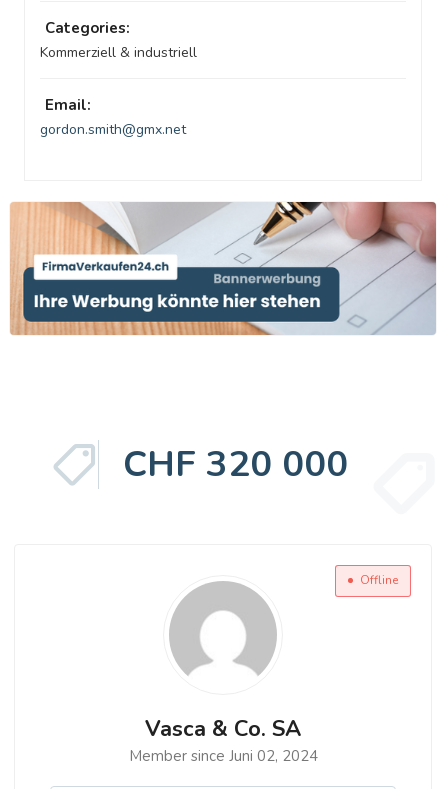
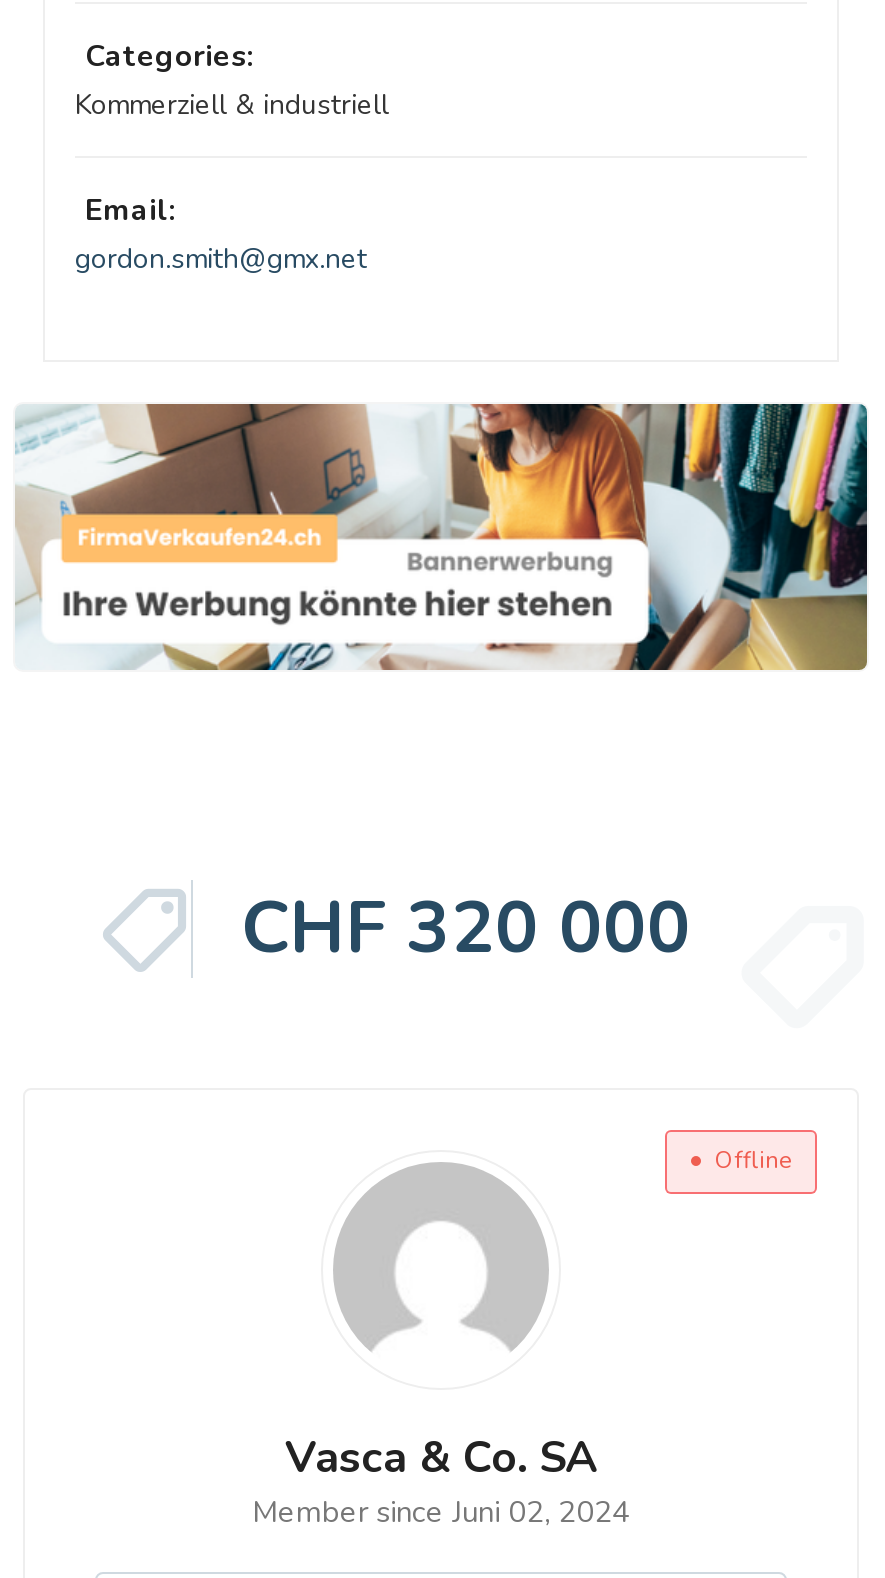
[10,201,437,336] [image] -> [15,402,869,672] [image]

